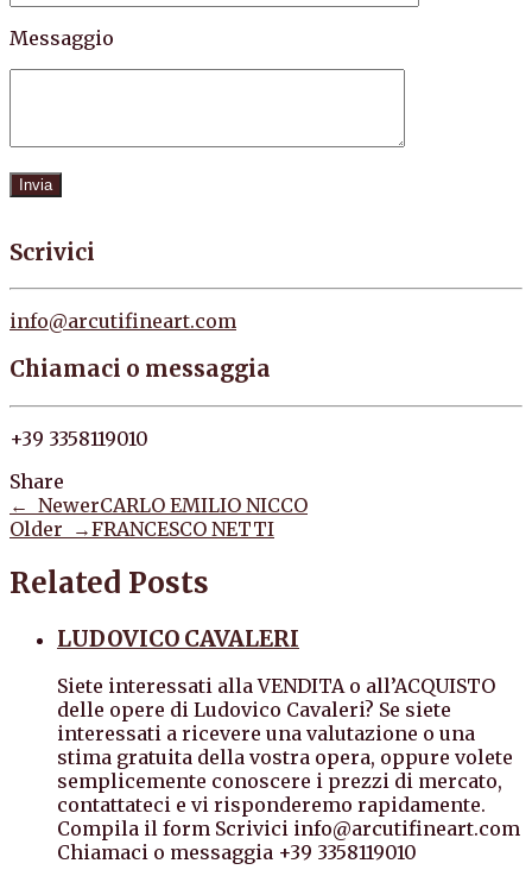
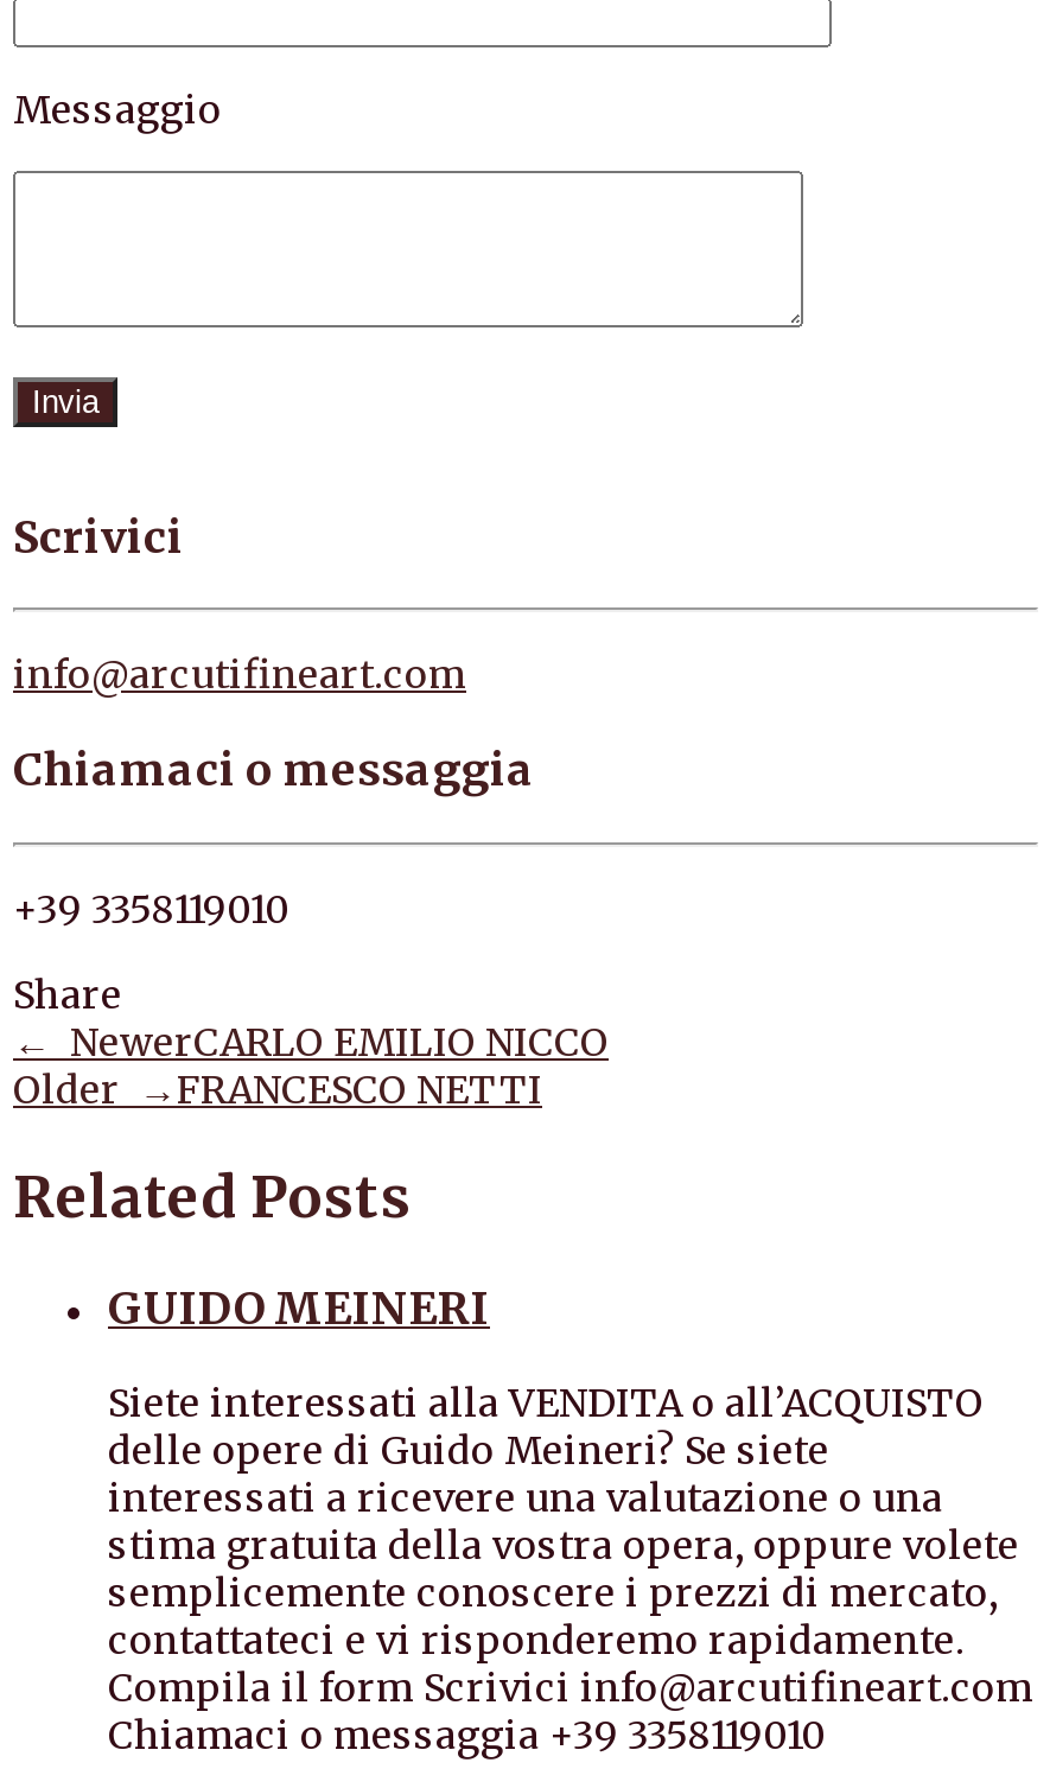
[57,625,299,652] LUDOVICO CAVALERI -> [108,1280,490,1335] GUIDO MEINERI
[57,698,451,722] delle opere di Ludovico Cavaleri? Se siete -> [108,1427,829,1474] delle opere di Guido Meineri? Se siete

